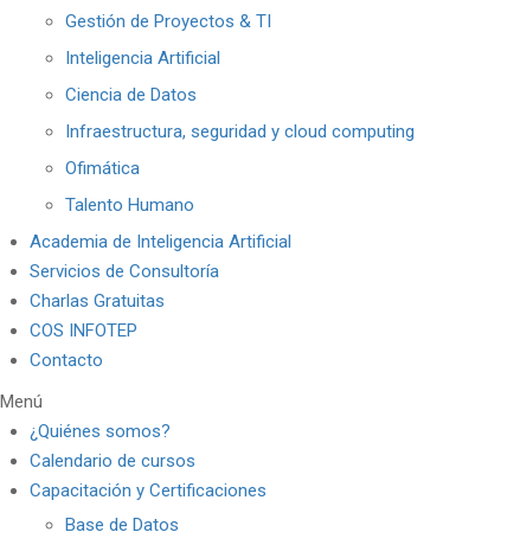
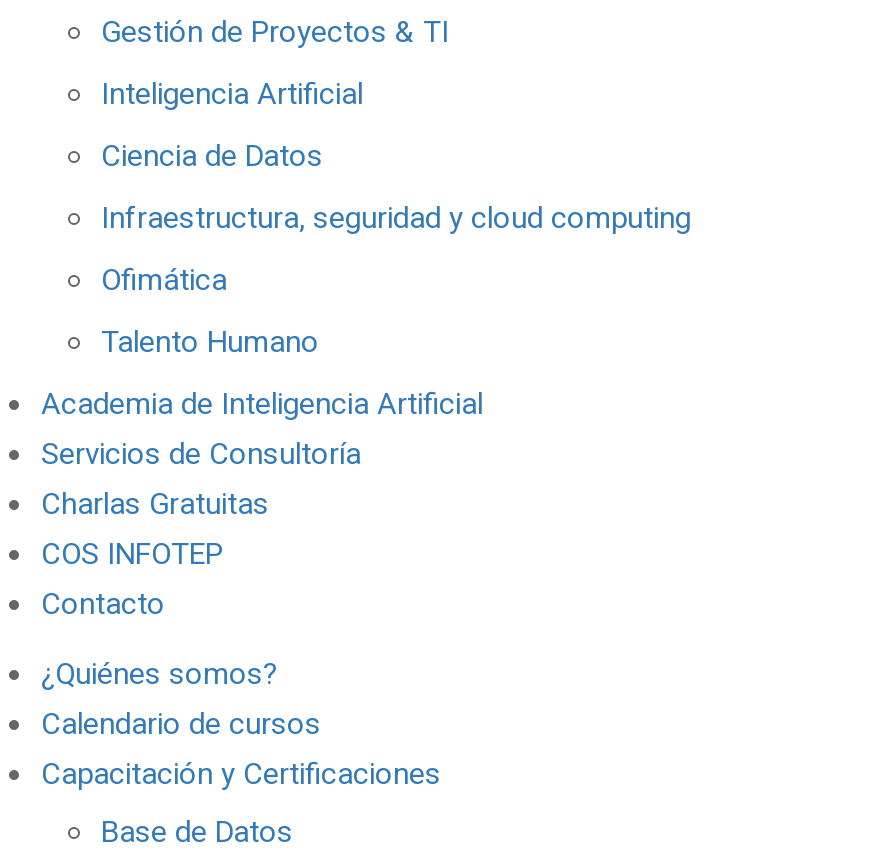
[0,391,43,412] Menú -> none

